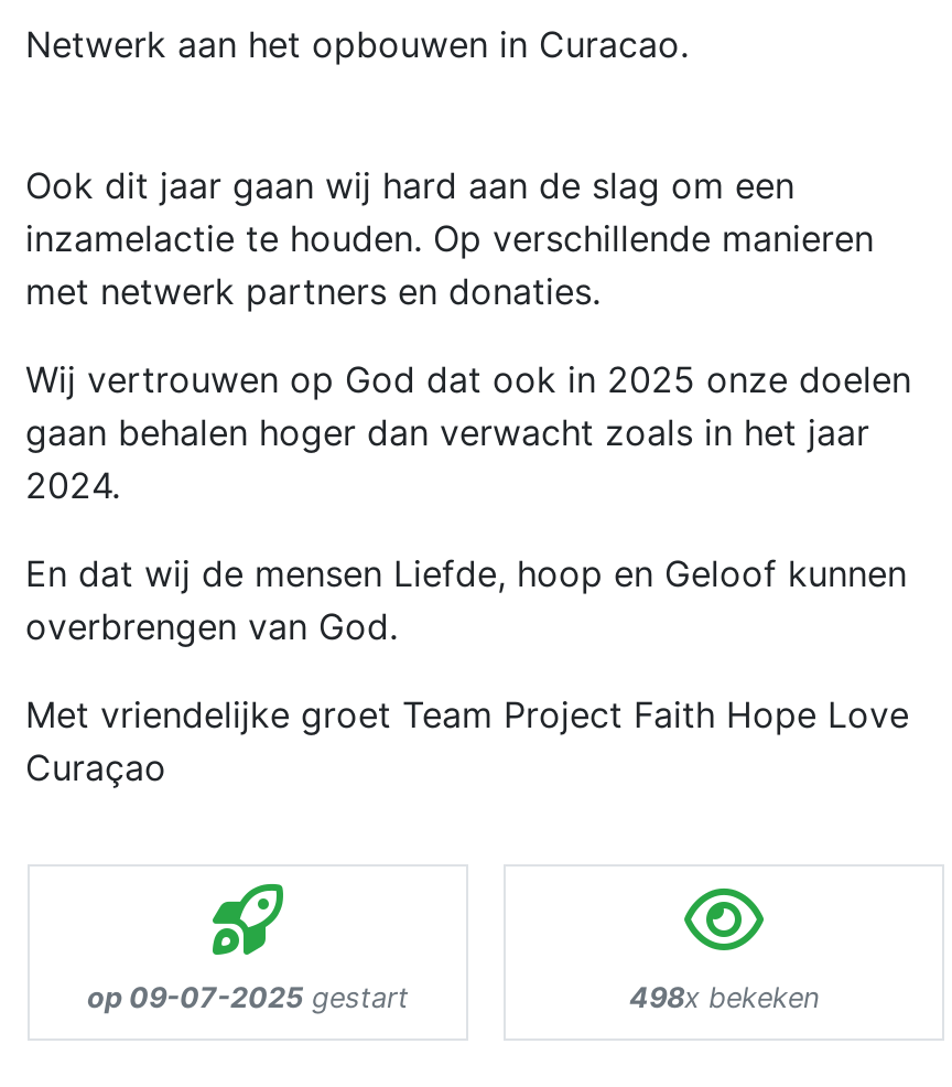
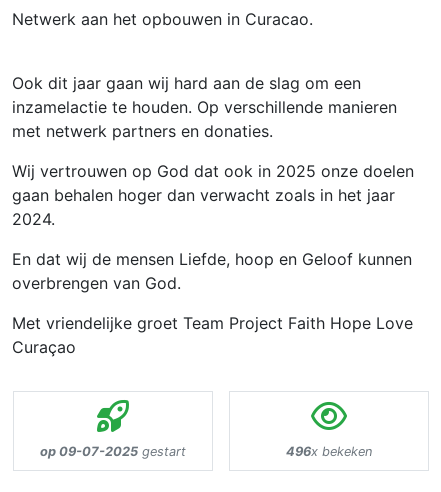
[629,982,819,1015] 498x bekeken -> [286,444,372,459] 496x bekeken

